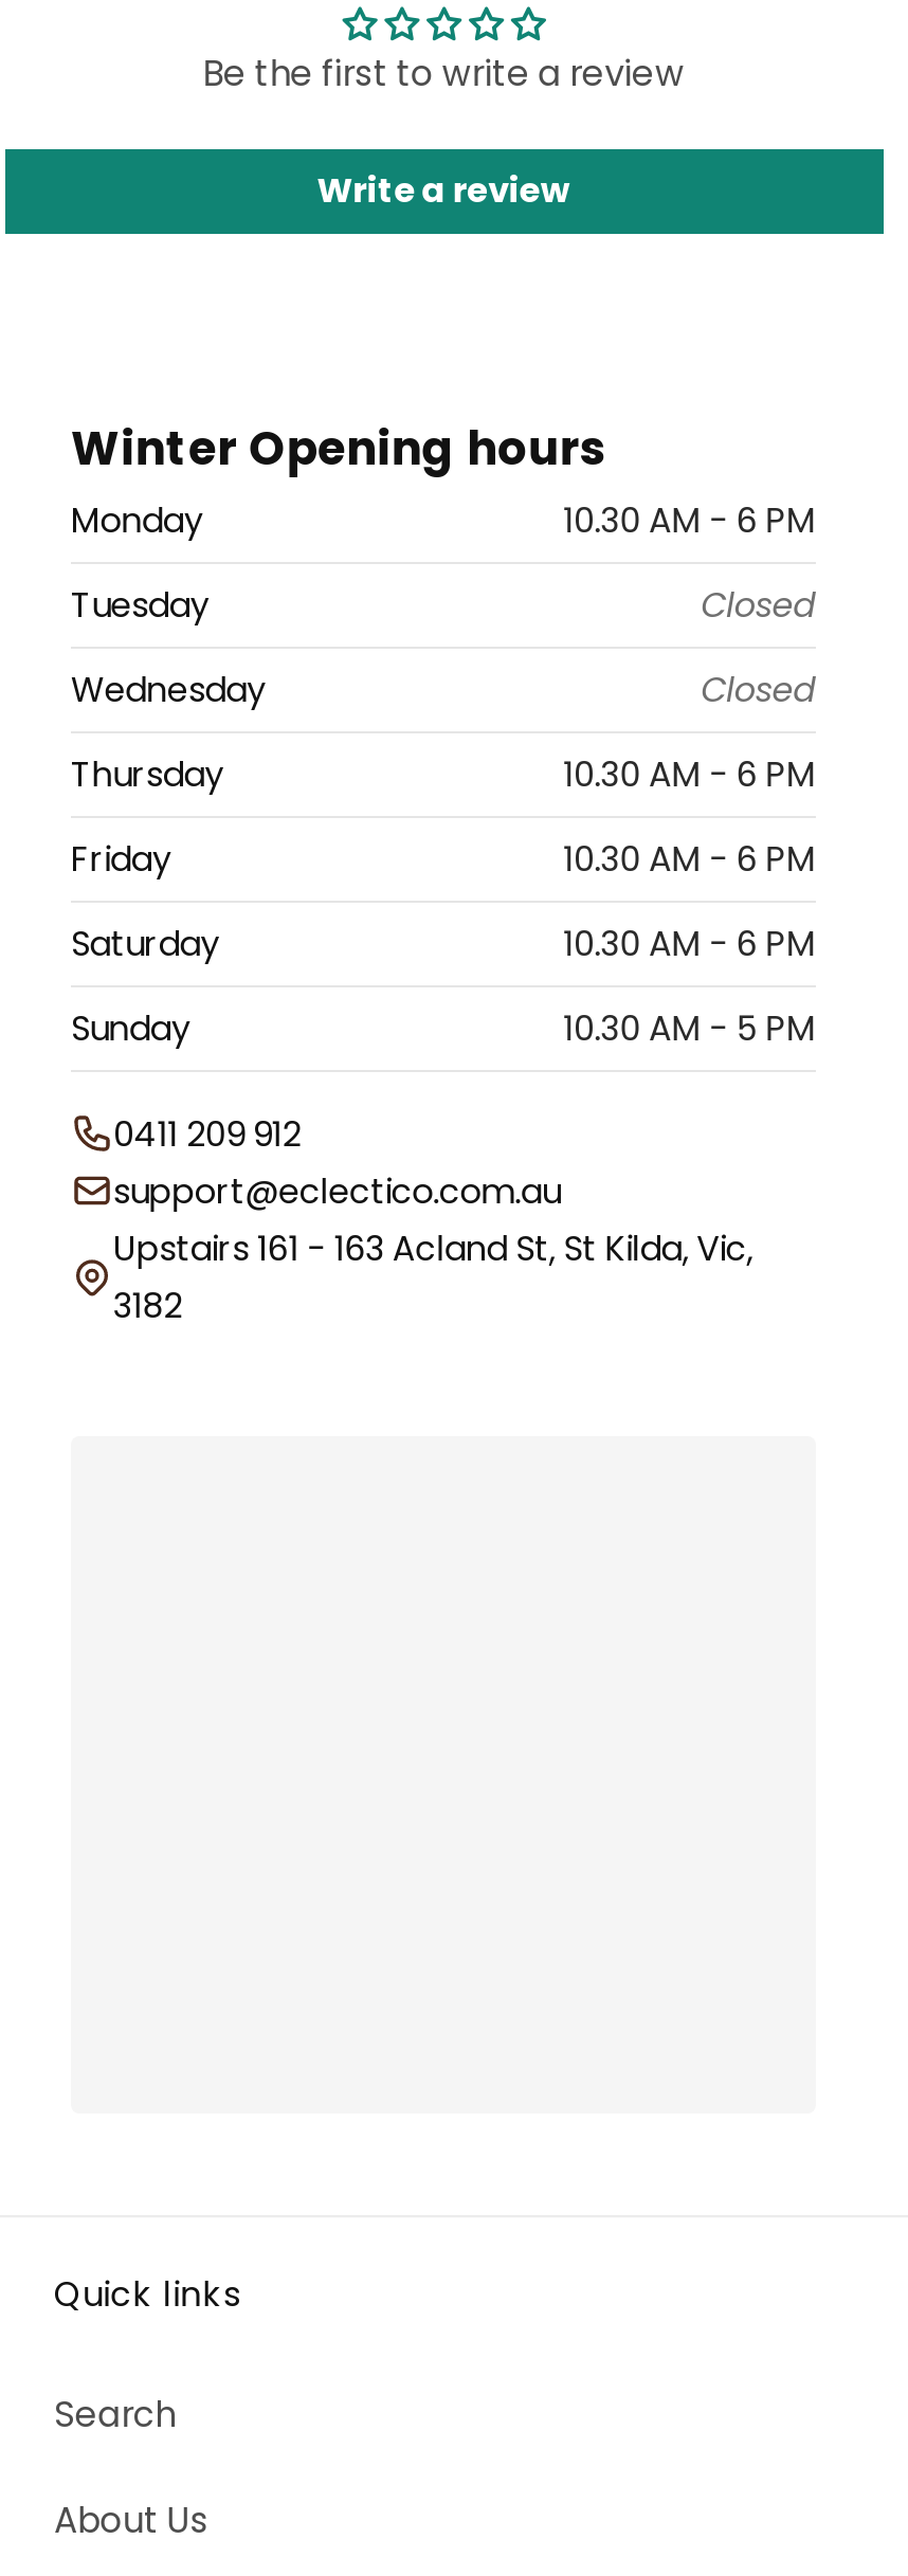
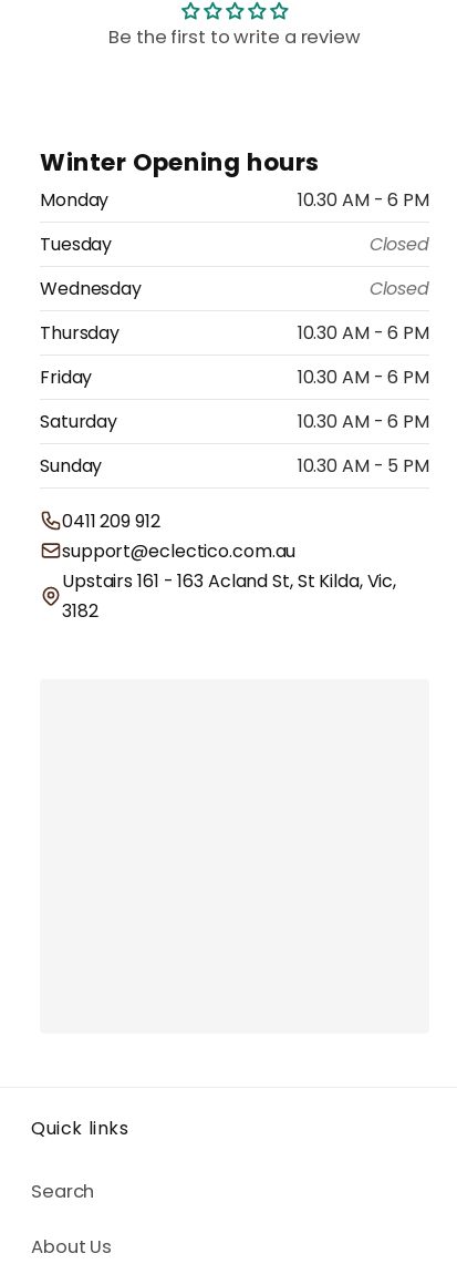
[317,165,570,214] Write a review -> none

